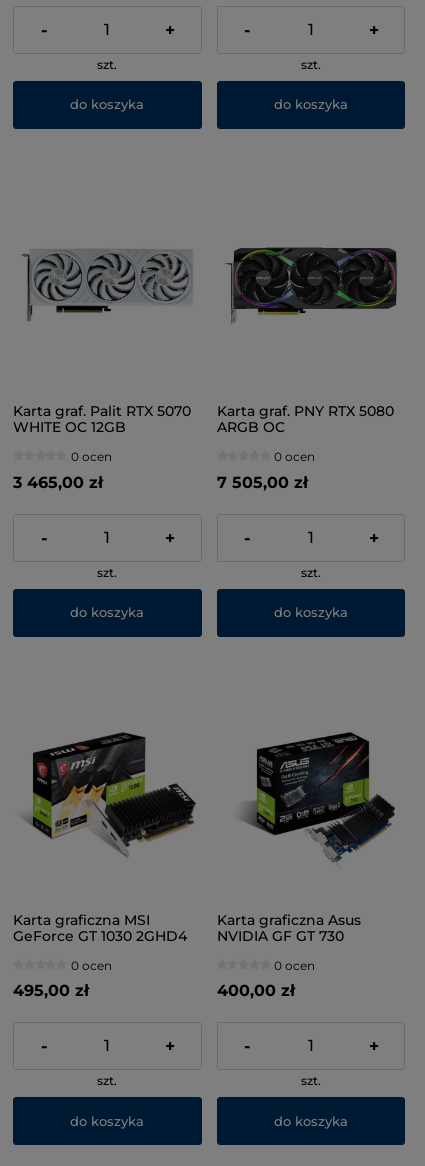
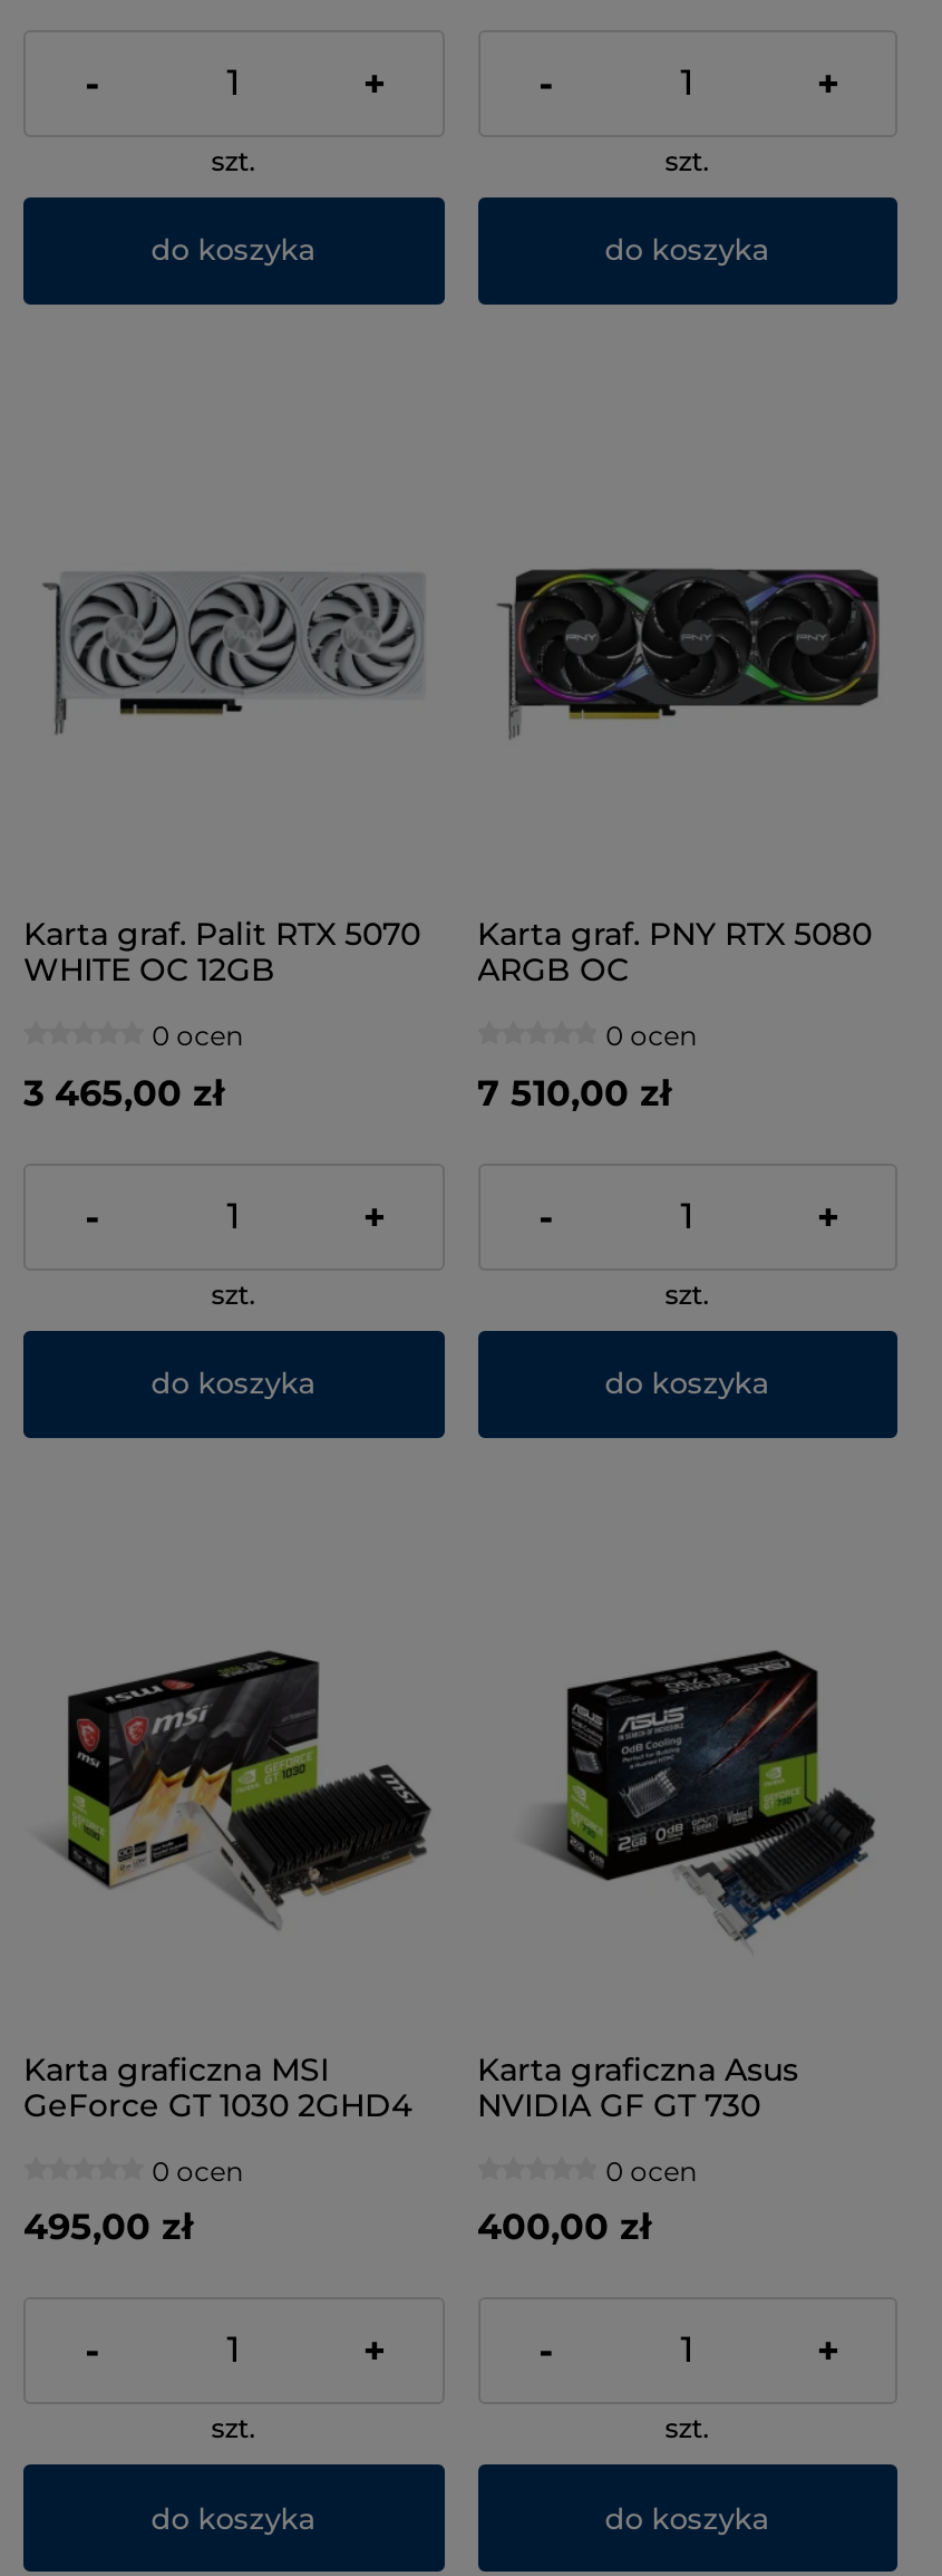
[216,473,307,492] 7 505,00 zł -> [477,1072,671,1115] 7 510,00 zł

